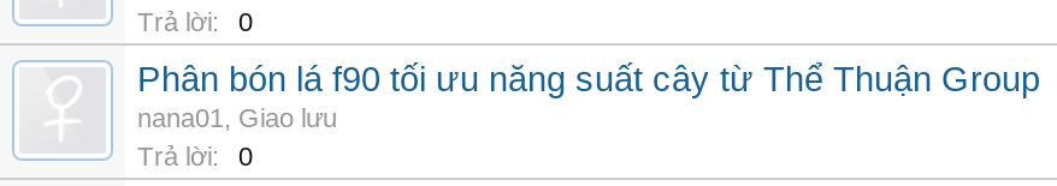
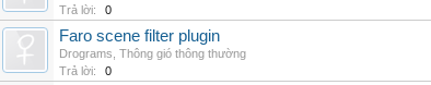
[137,60,1040,132] Phân bón lá f90 tối ưu năng suất cây từ Thể Thuận Group | nana01, Giao lưu -> [59,27,246,60] Faro scene filter plugin | Drograms, Thông gió thông thường

